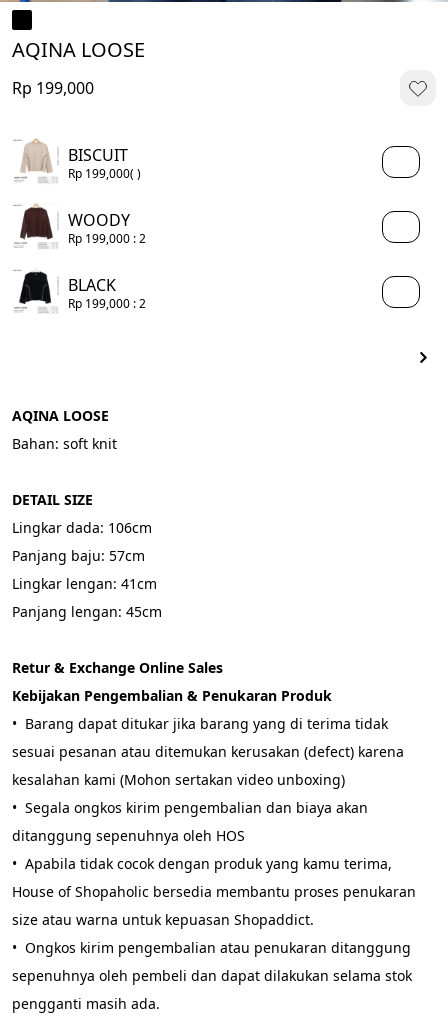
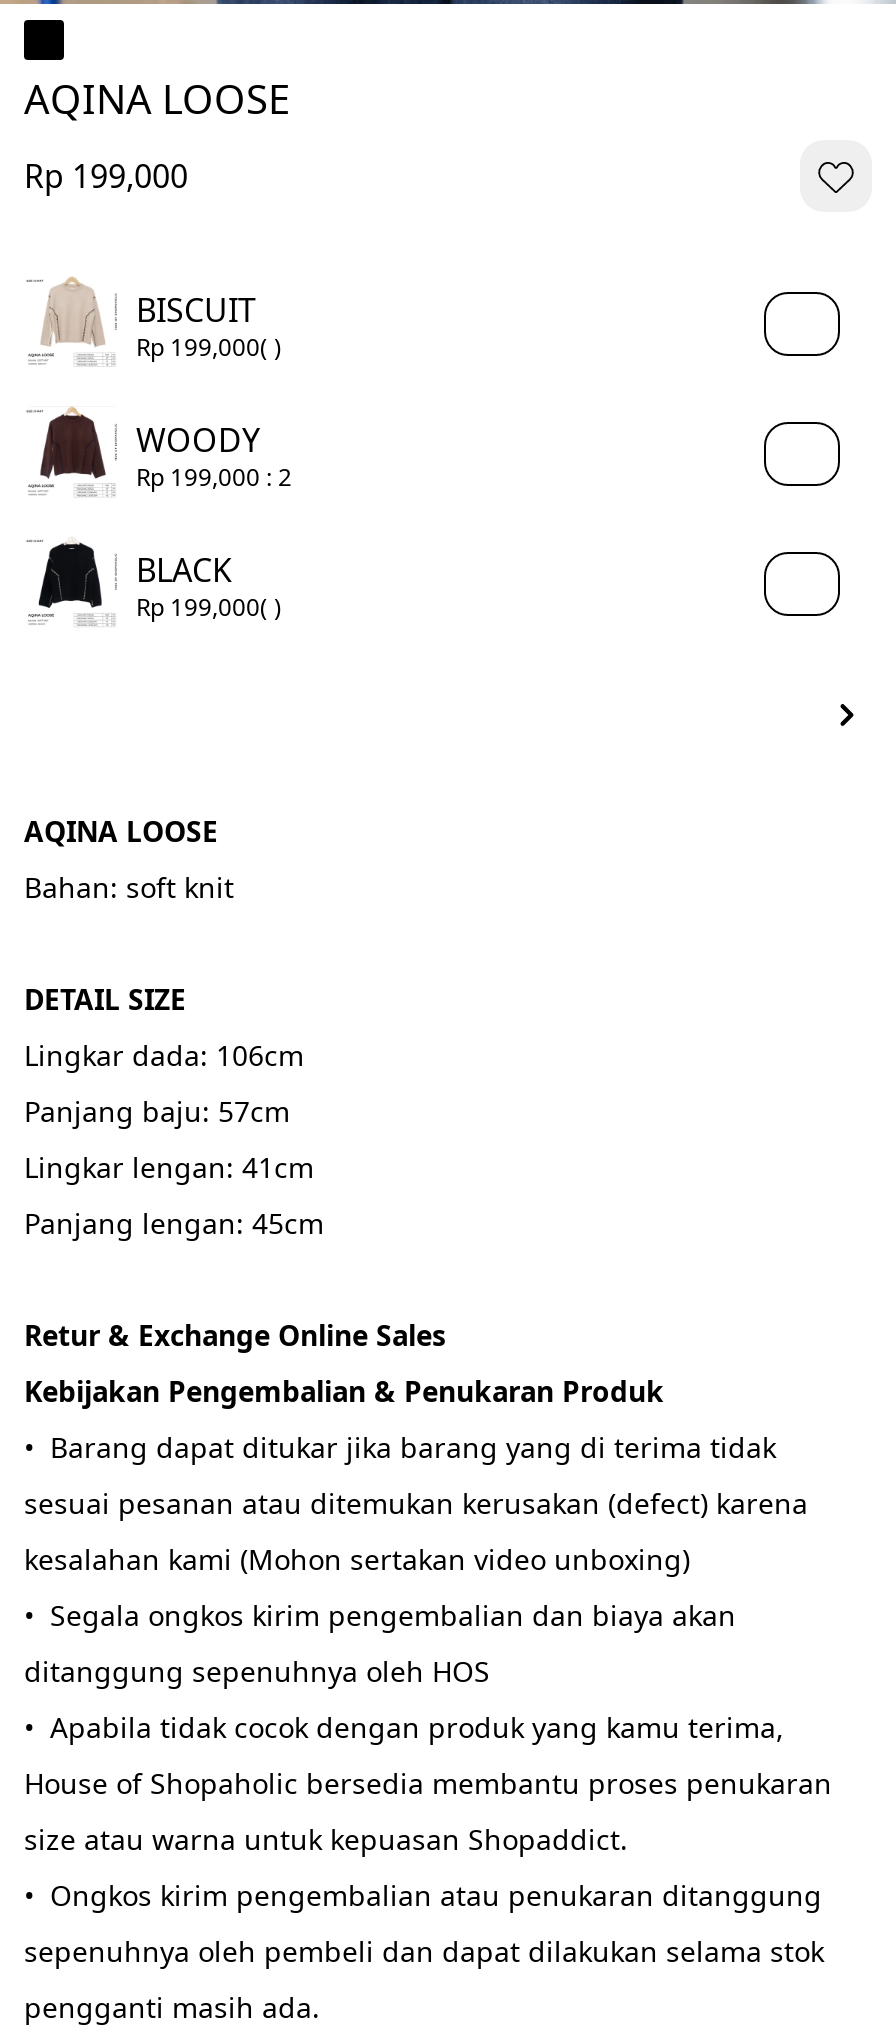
[68,295,146,312] Rp 199,000: 2 -> [136,590,282,624] Rp 199,000 ( )

